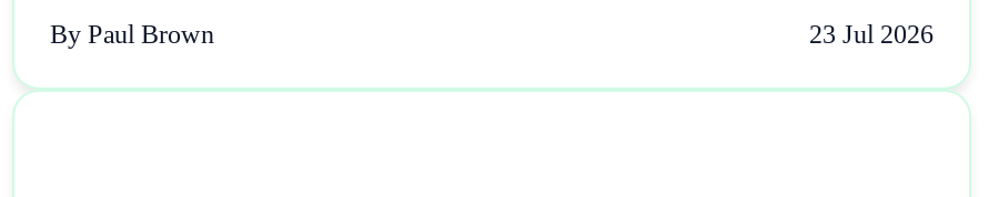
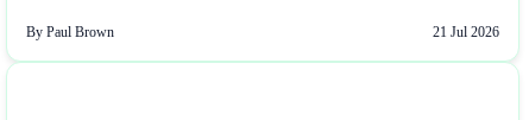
[809,19,934,50] 23 Jul 2026 -> [433,24,499,40] 21 Jul 2026

